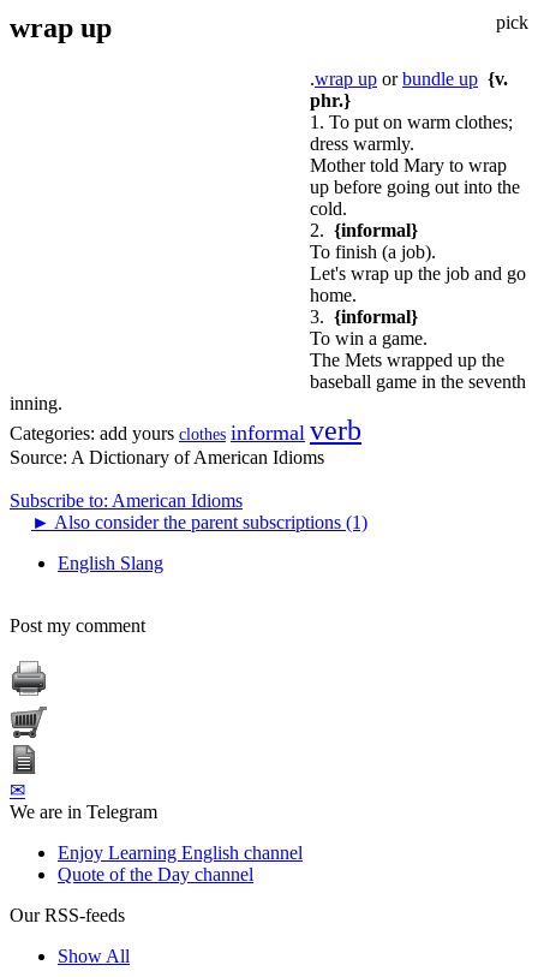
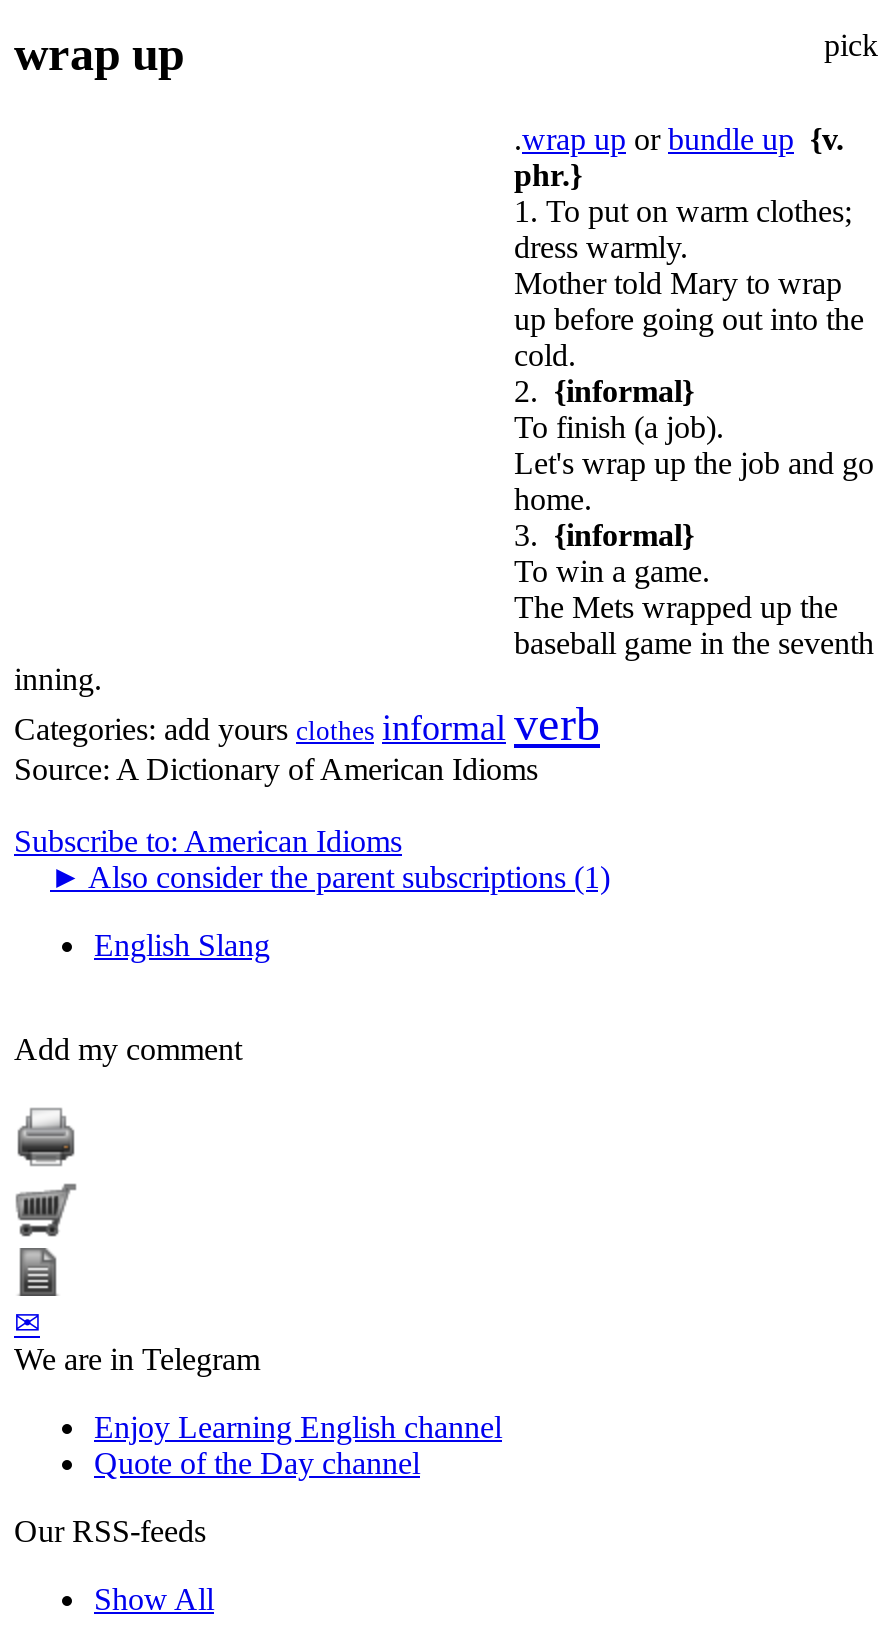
[10,615,145,635] Post my comment -> [14,1032,242,1066] Add my comment

